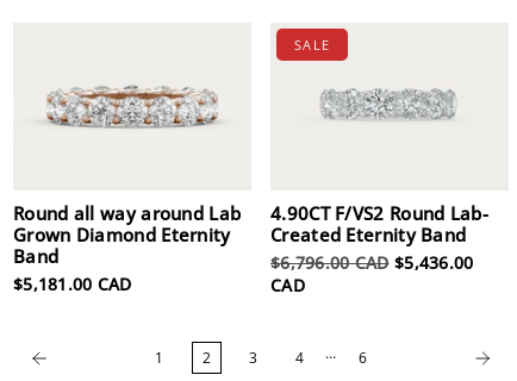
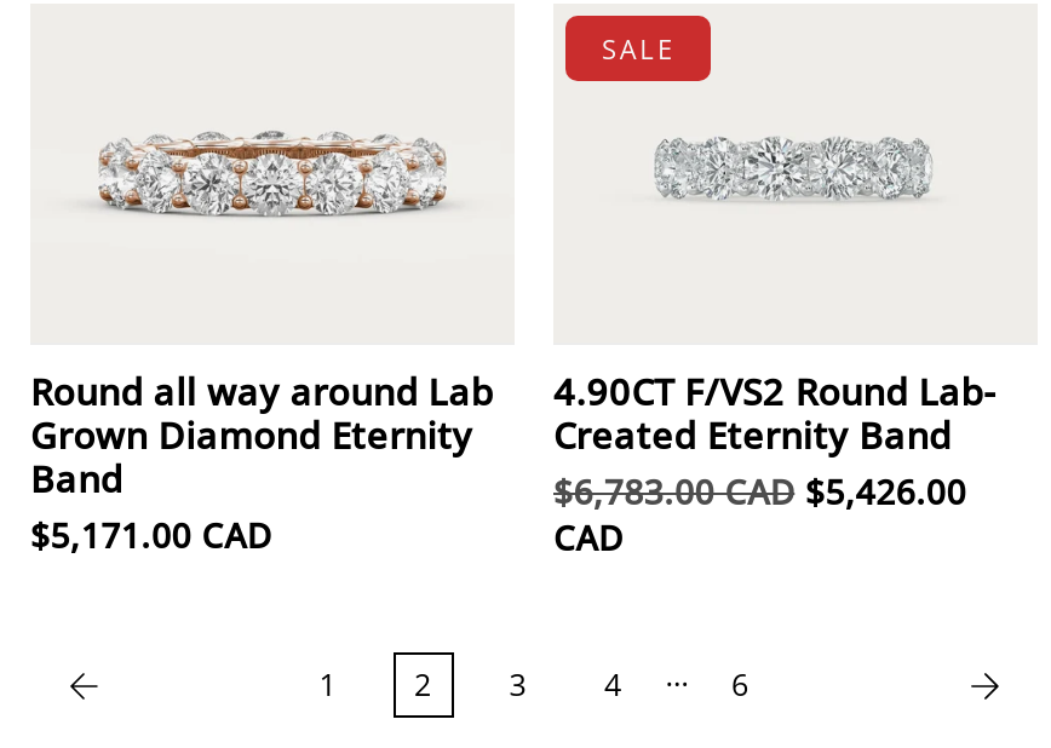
[270,252,474,274] $6,796.00 CAD $5,436.00 -> [553,469,966,515] $6,783.00 CAD $5,426.00
[13,273,132,296] $5,181.00 CAD -> [30,513,271,559] $5,171.00 CAD

